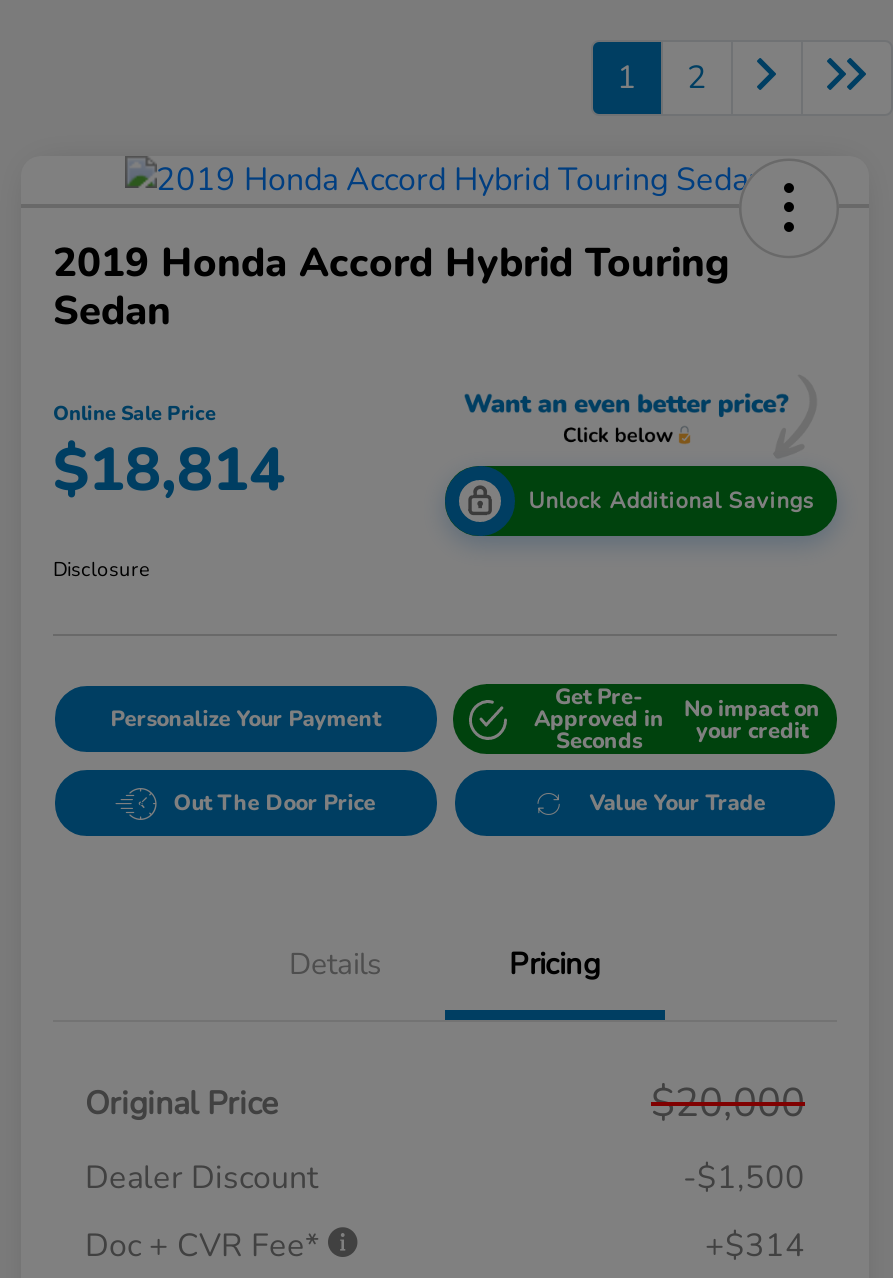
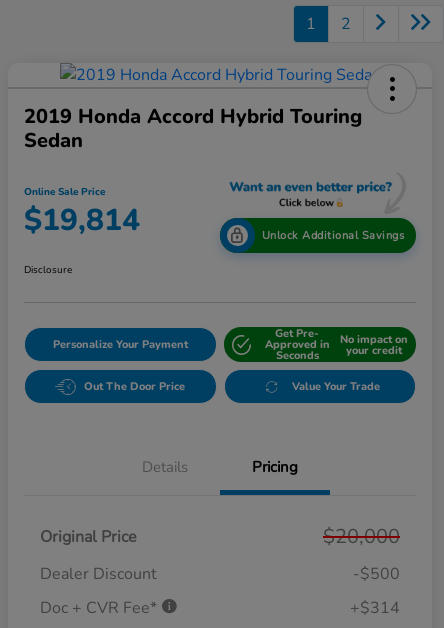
[53,430,285,512] $18,814 -> [24,200,140,241] $19,814
[683,1157,805,1201] -$1,500 -> [353,563,400,585] -$500

